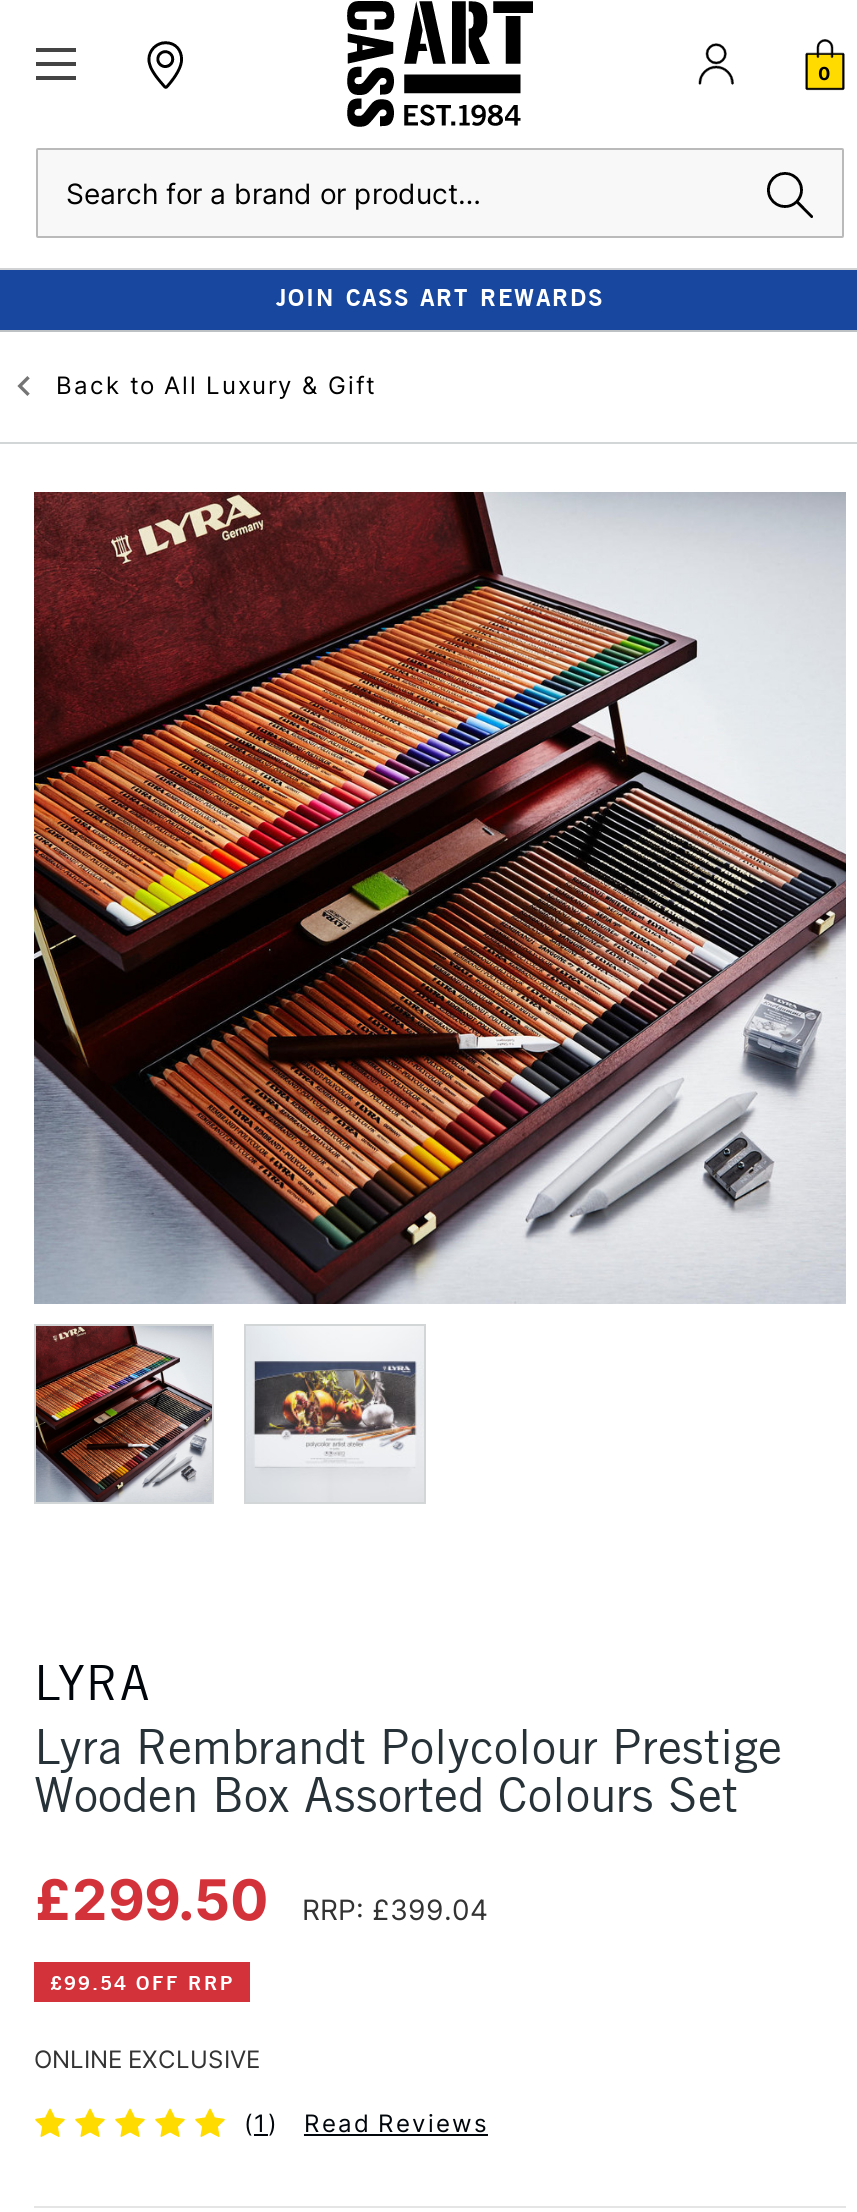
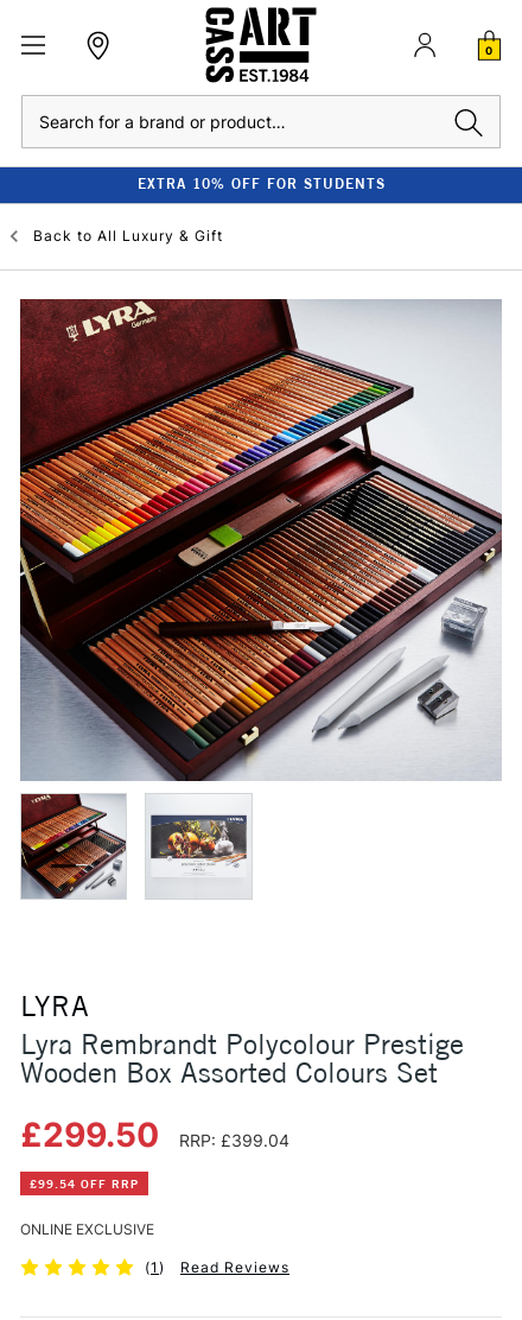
[276,282,604,312] JOIN CASS ART REWARDS -> [137,174,385,192] EXTRA 10% OFF FOR STUDENTS

